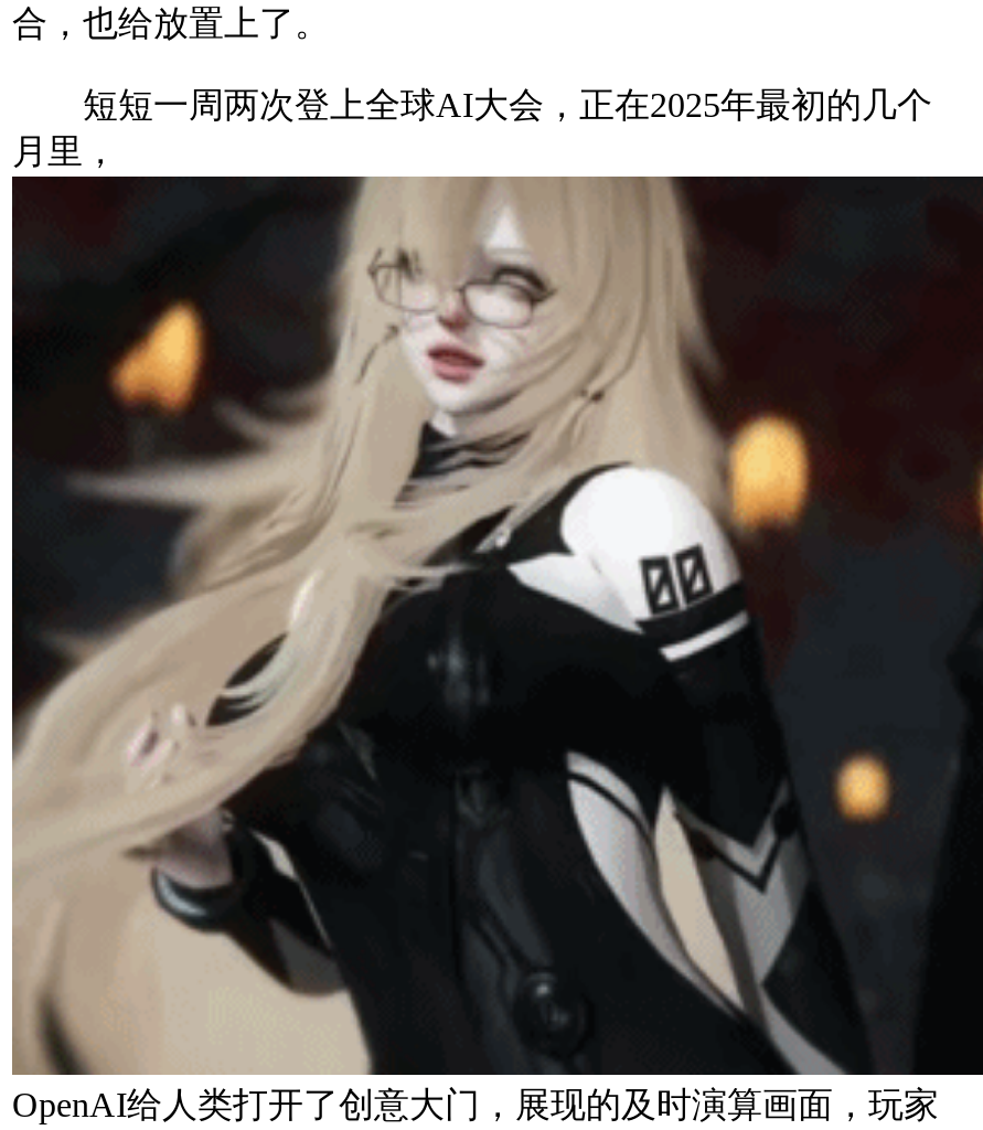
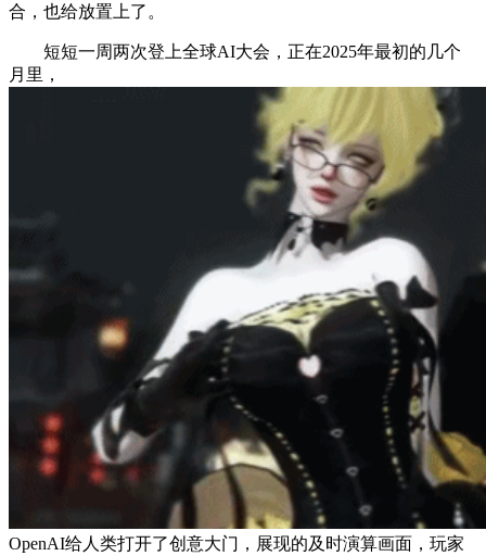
[10,174,976,1077] [image] -> [8,86,483,530] [image]

